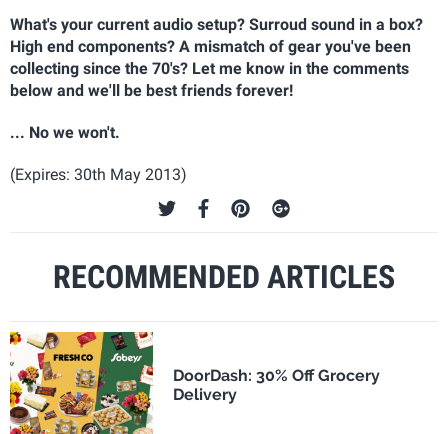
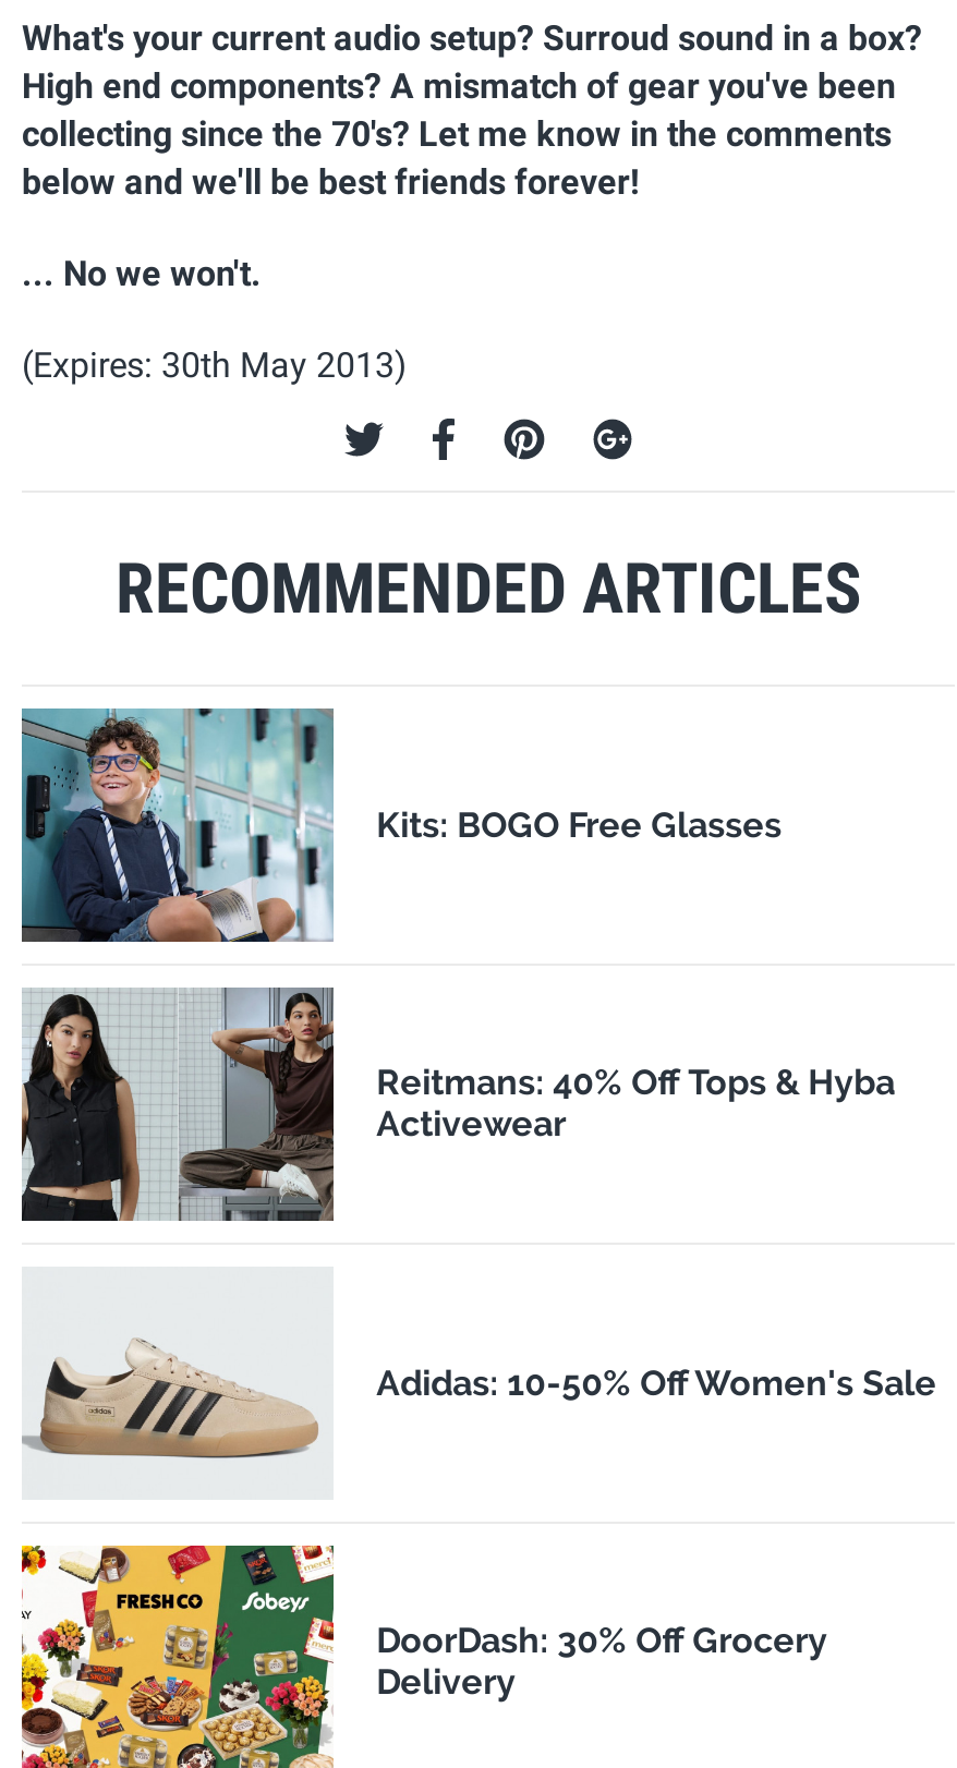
none -> [20,706,782,944] [image] | Kits: BOGO Free Glasses
none -> [20,985,895,1223] [image] | Reitmans: 40% Off Tops & Hyba | Activewear
none -> [22,1336,937,1461] [image] | Adidas: 10-50% Off Women's Sale

